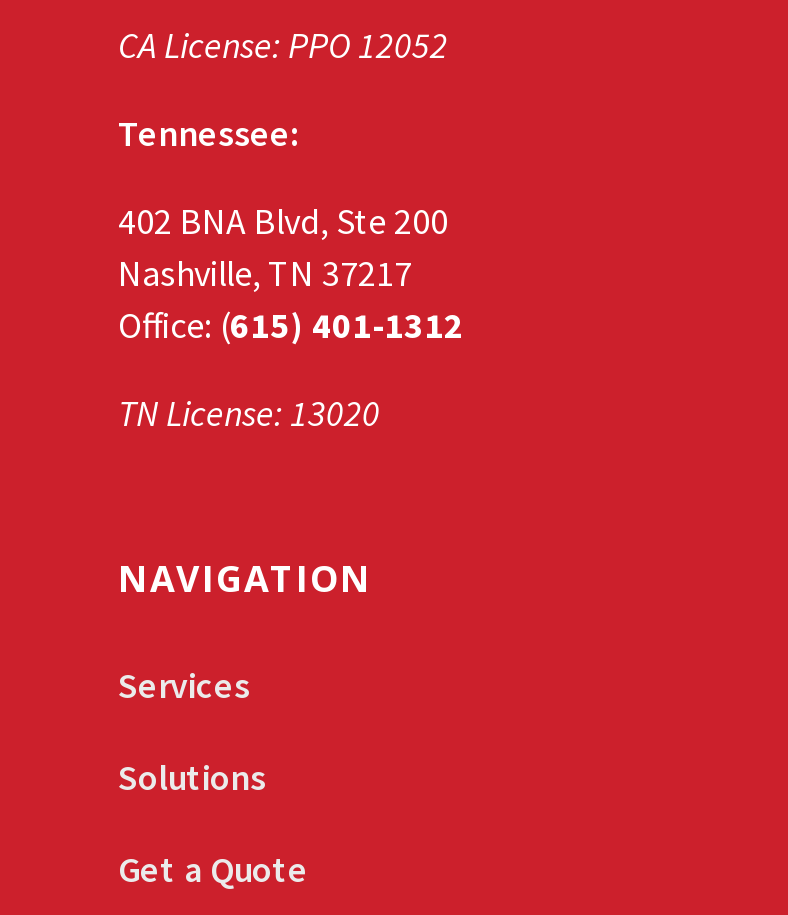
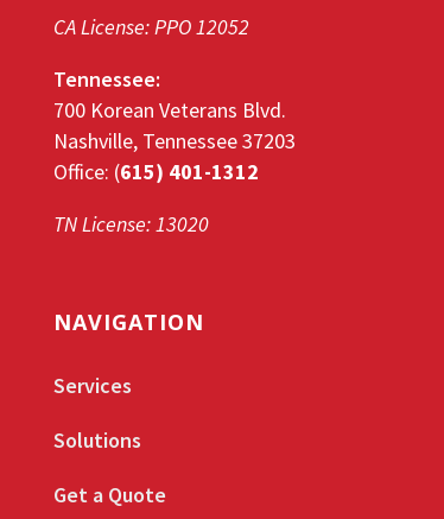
[118,198,448,296] 402 BNA Blvd, Ste 200 | Nashville, TN 37217 -> [53,96,296,154] 700 Korean Veterans Blvd. | Nashville, Tennessee 37203

